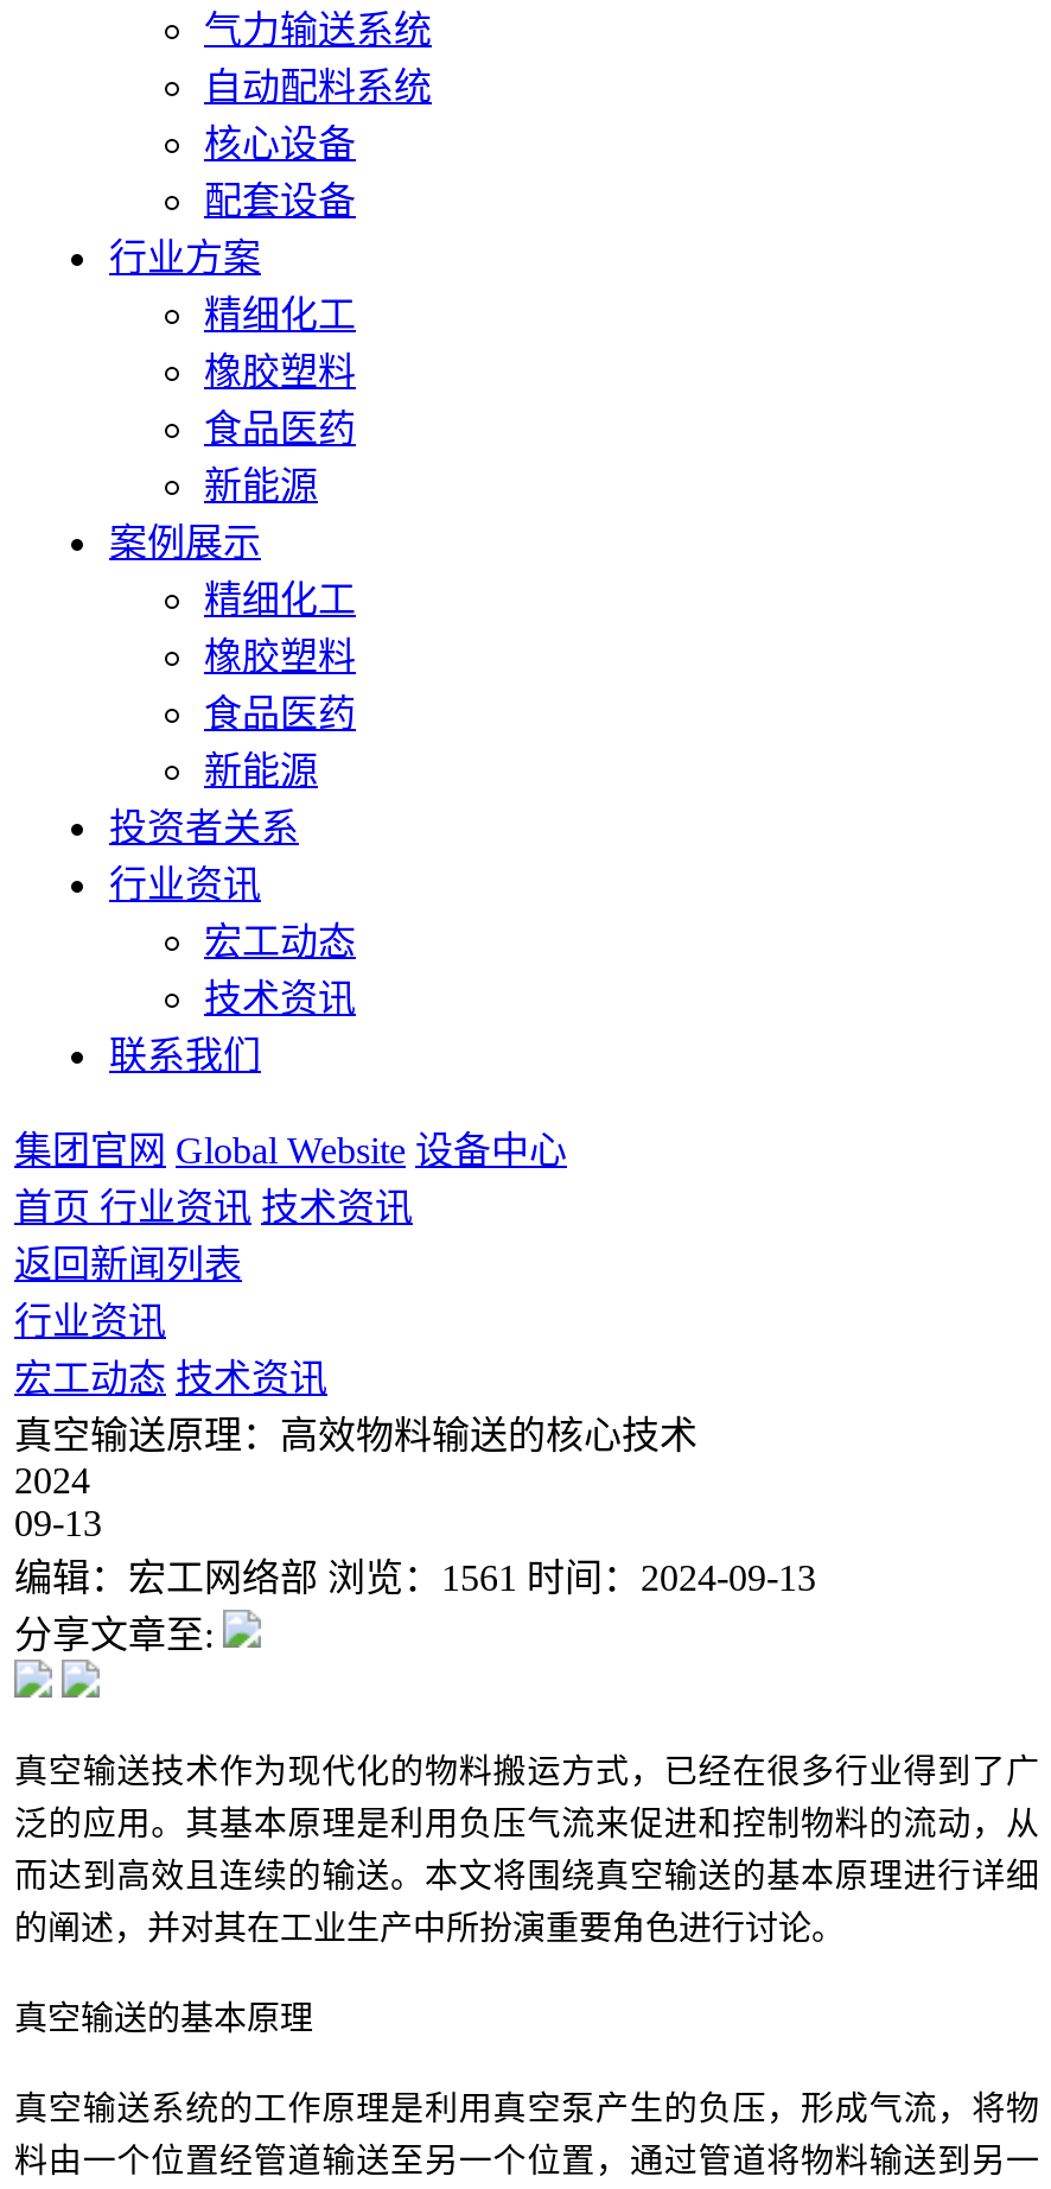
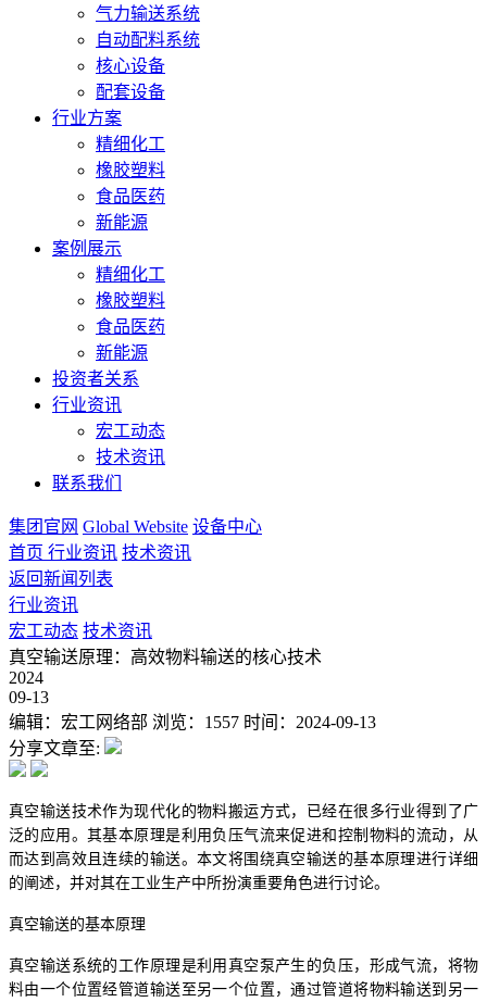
[14,1557,816,1598] 编辑：宏工网络部 浏览：1561 时间：2024-09-13 -> [9,713,376,731] 编辑：宏工网络部 浏览：1557 时间：2024-09-13

